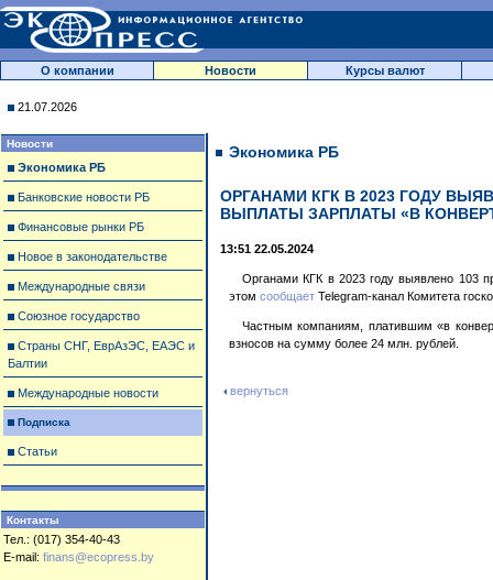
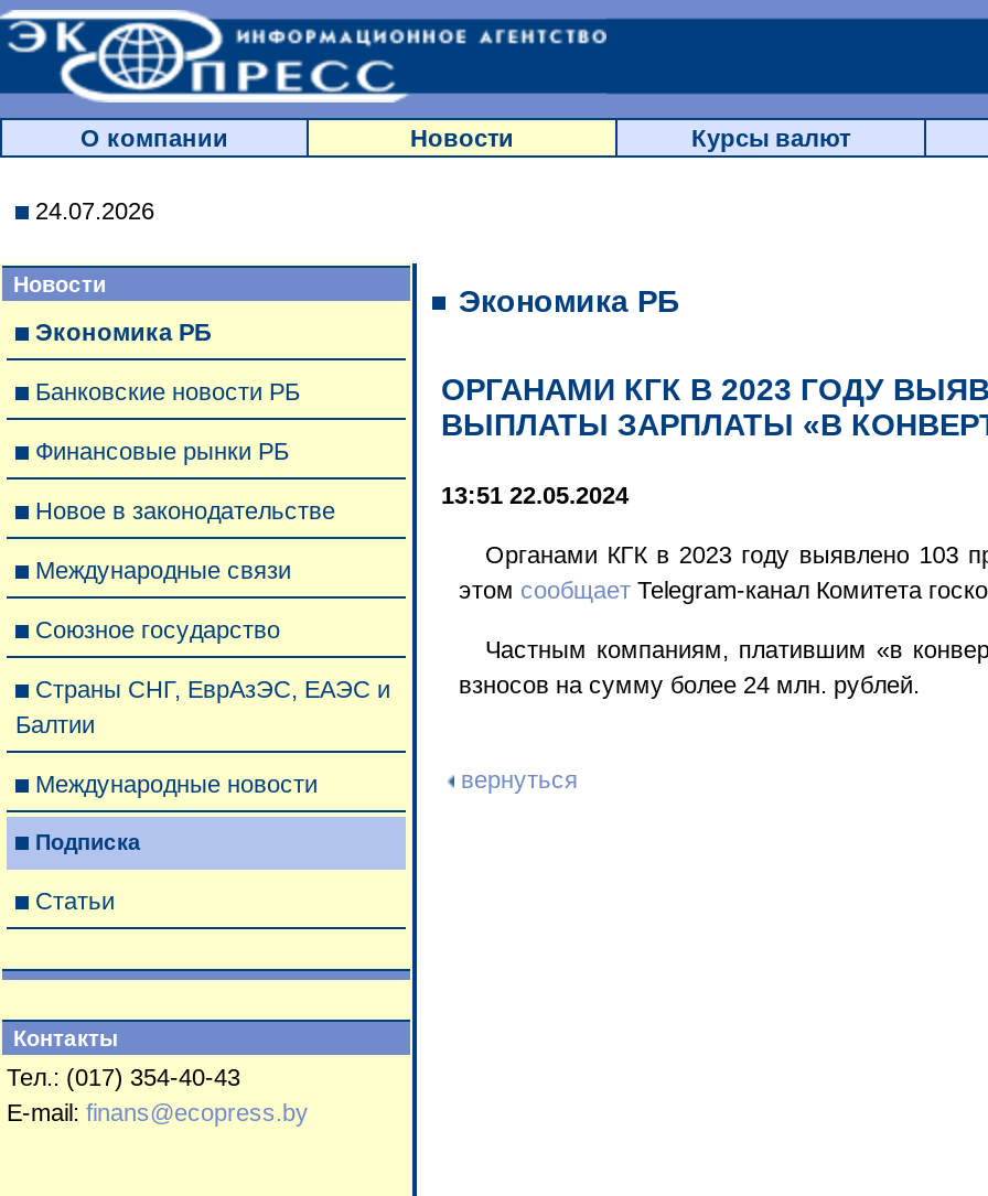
[18,100,77,113] 21.07.2026 -> [35,197,154,224] 24.07.2026

